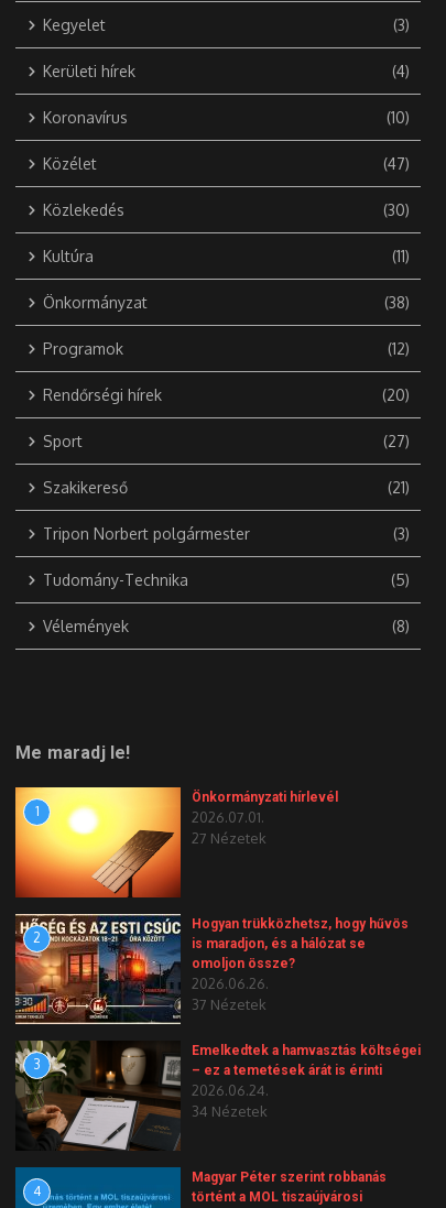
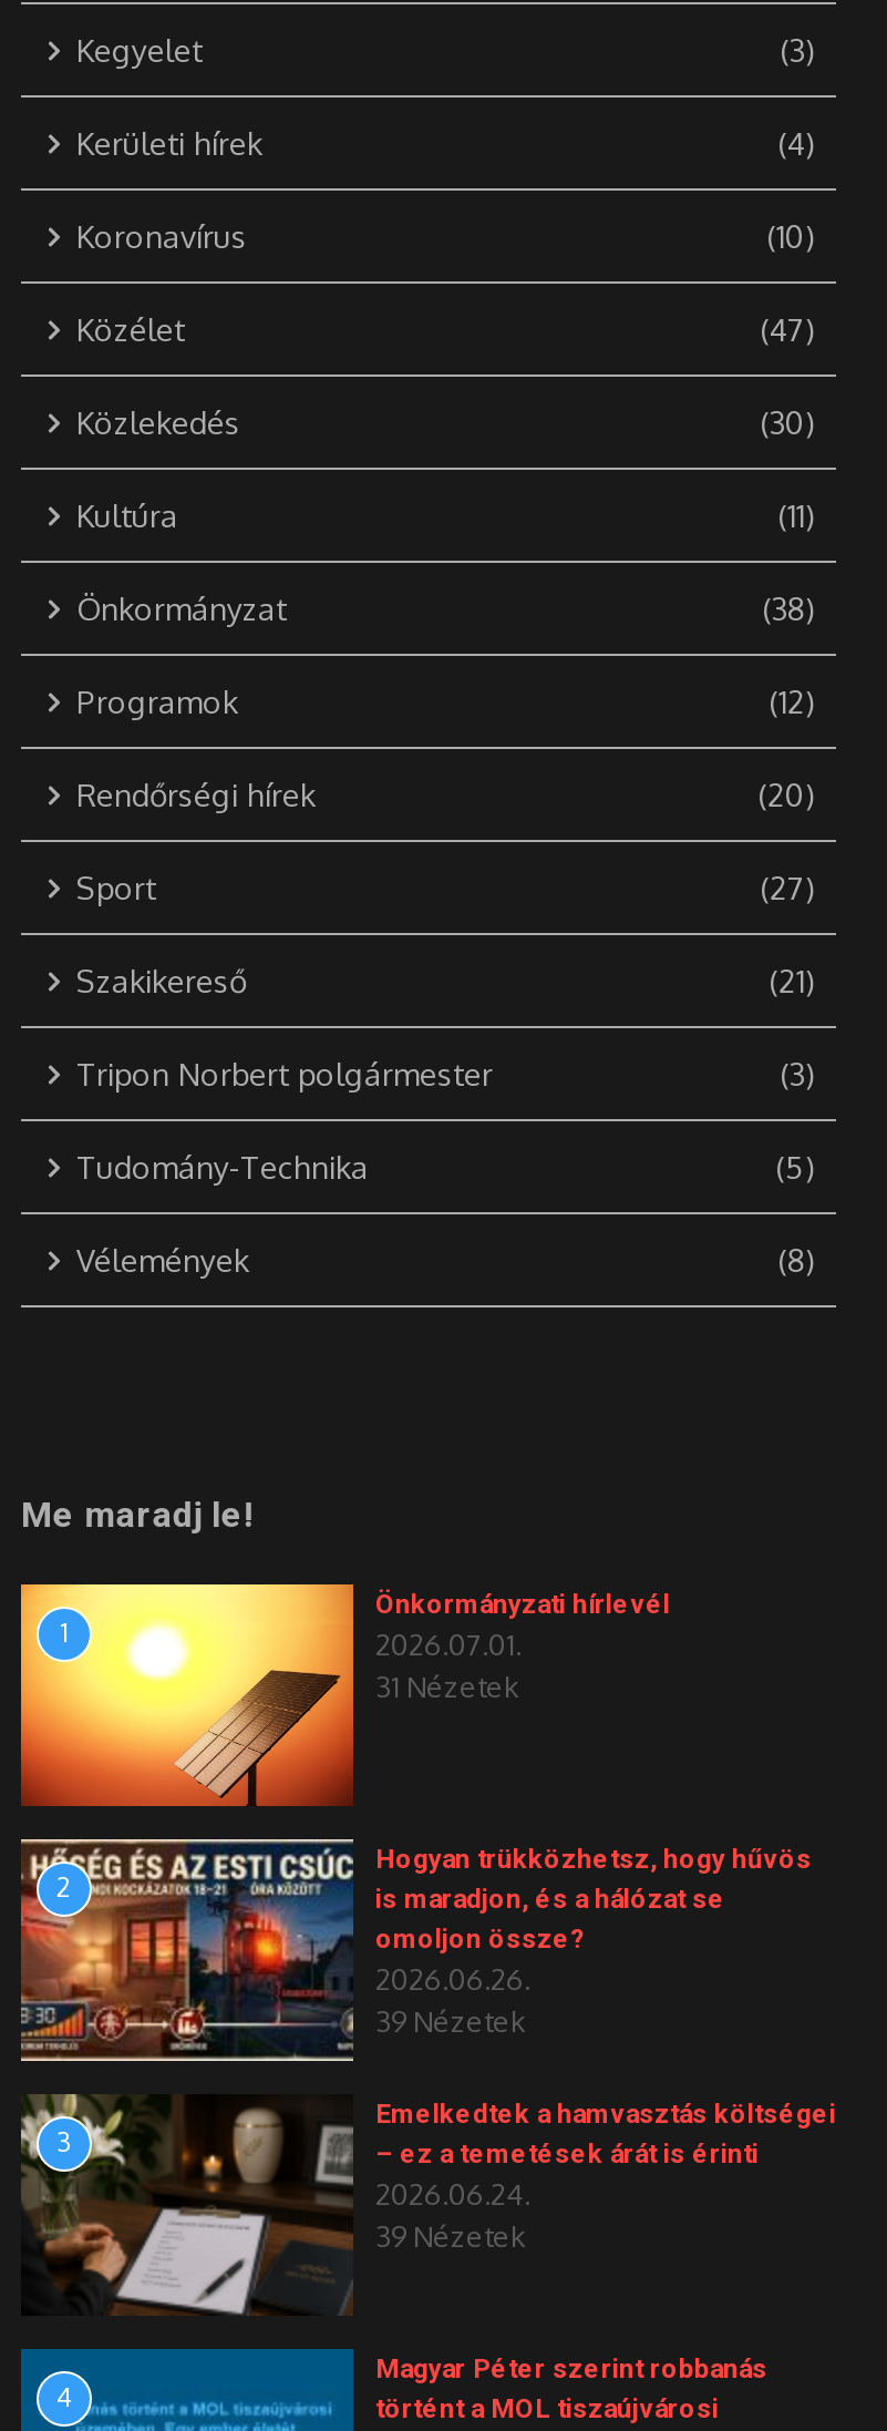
[192,830,266,847] 27 Nézetek -> [375,1670,519,1705] 31 Nézetek
[192,996,266,1014] 37 Nézetek -> [375,2004,526,2040] 39 Nézetek
[192,1103,268,1120] 34 Nézetek -> [375,2219,526,2255] 39 Nézetek

